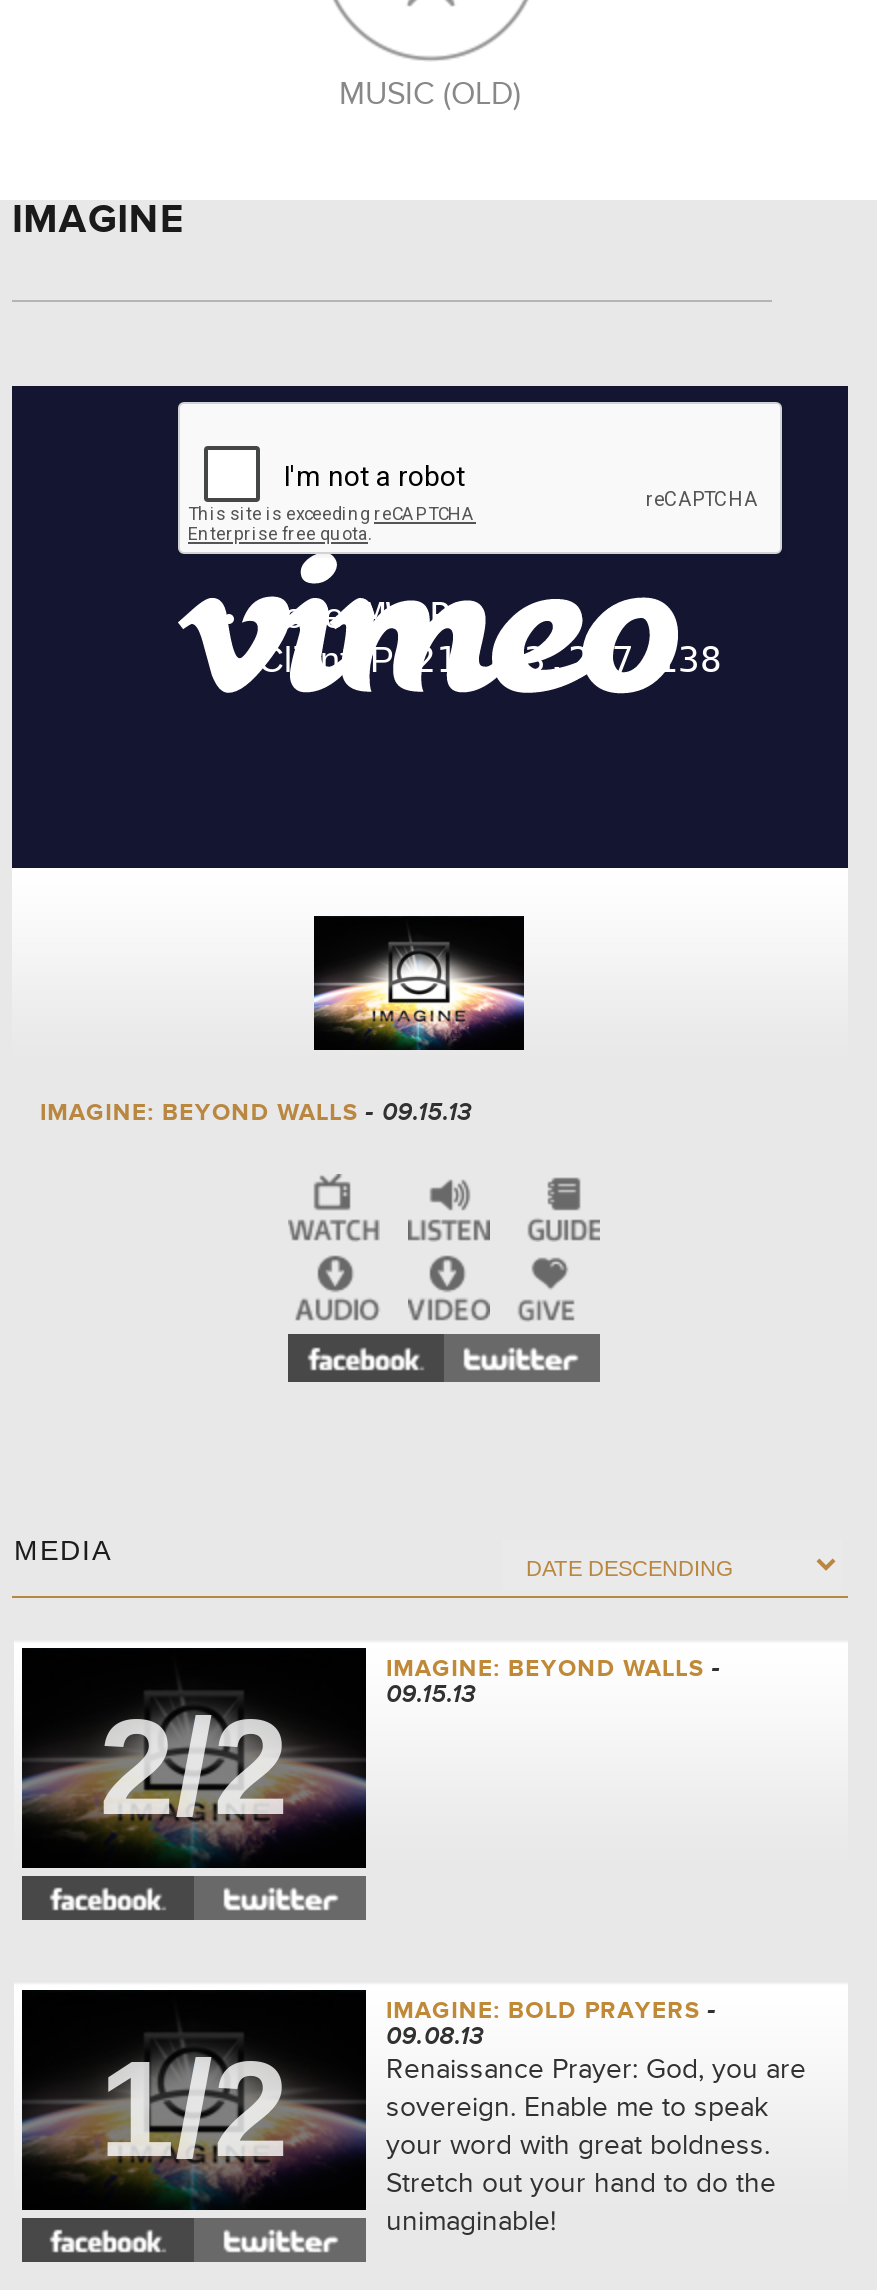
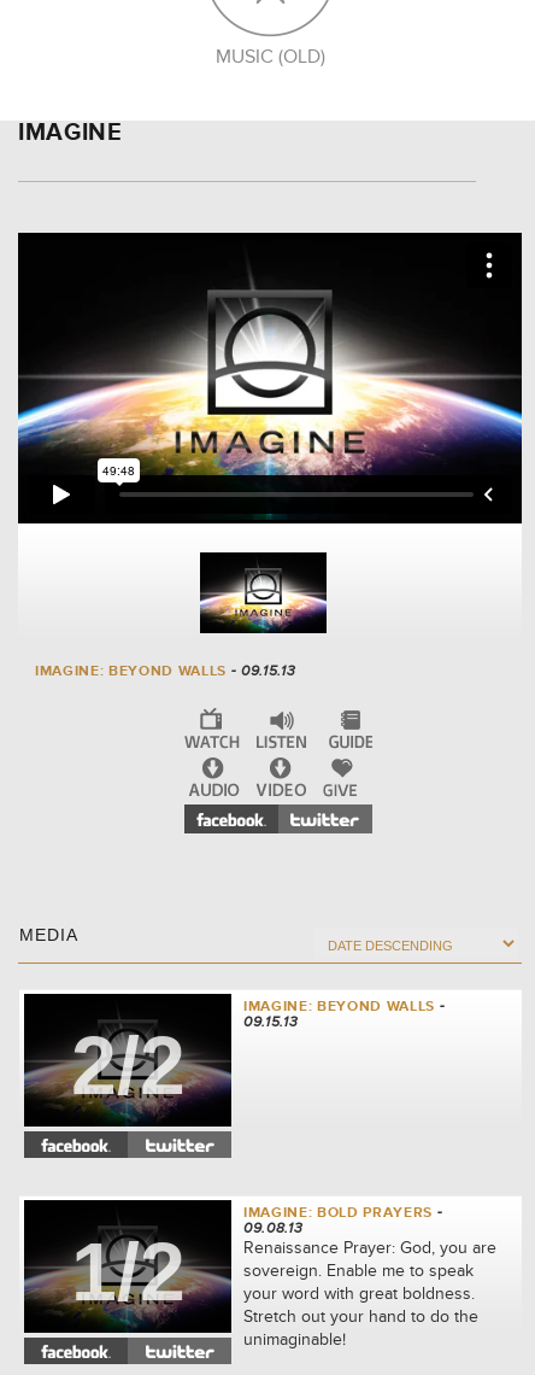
[10,386,850,868] [image] -> [17,233,523,523] [image]

